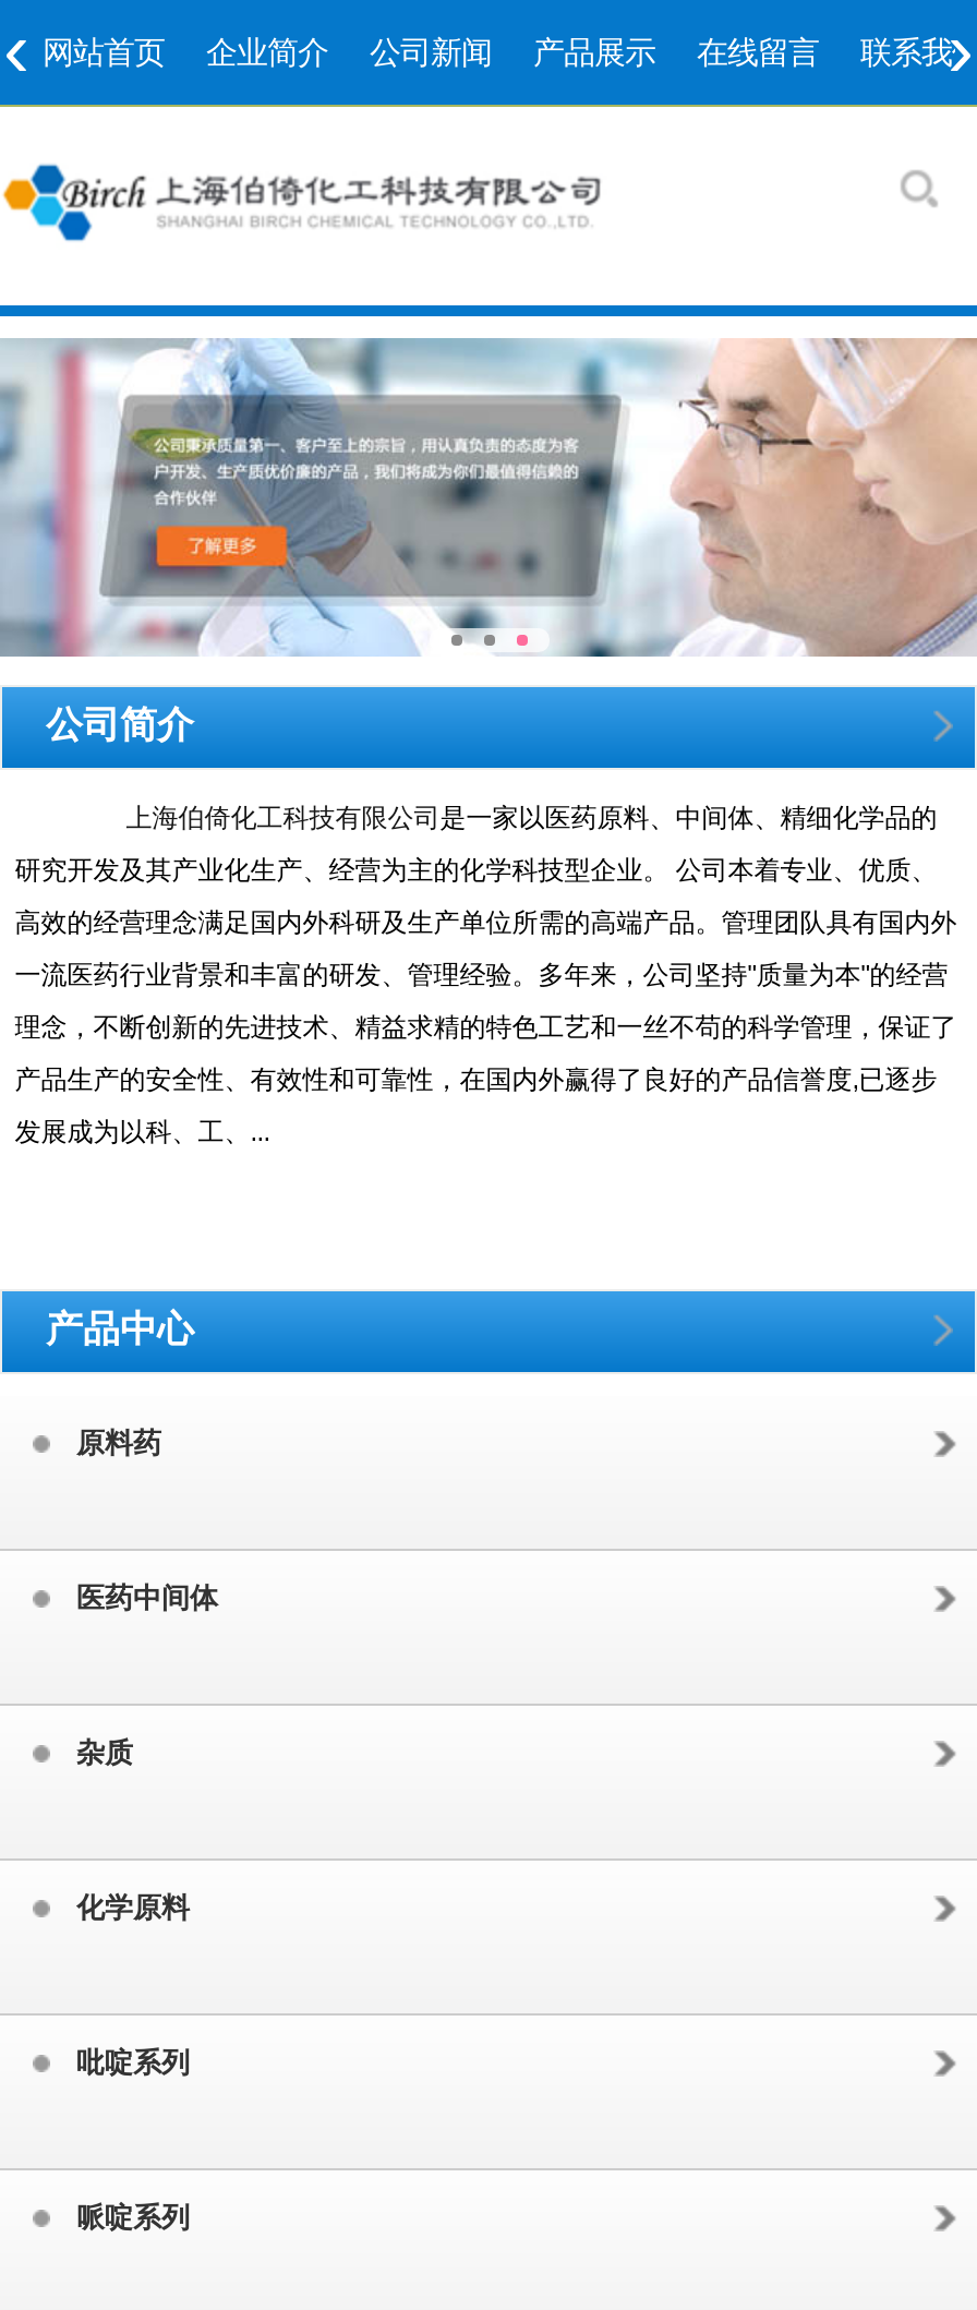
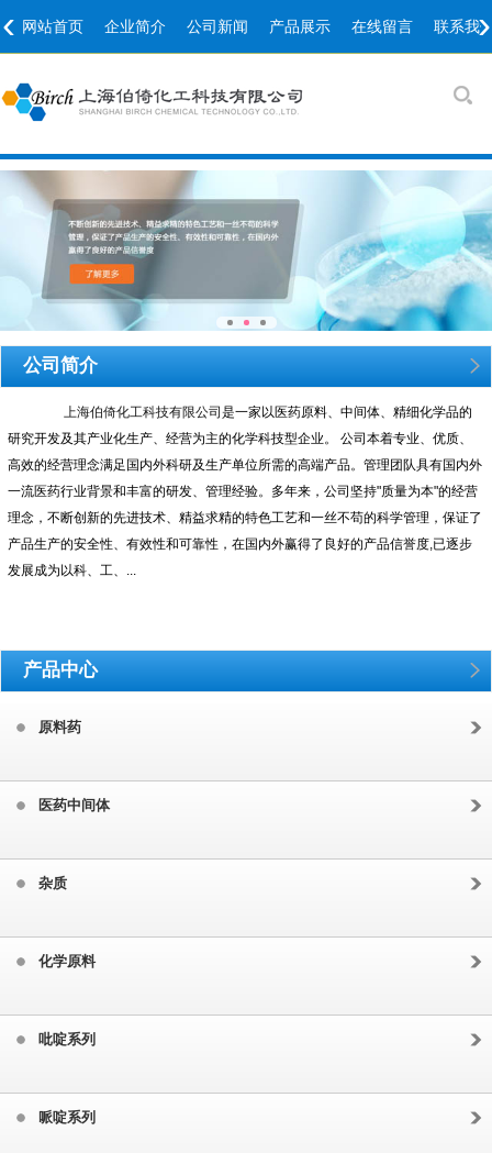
[7,336,970,659] [image] -> [3,170,489,332] [image]

